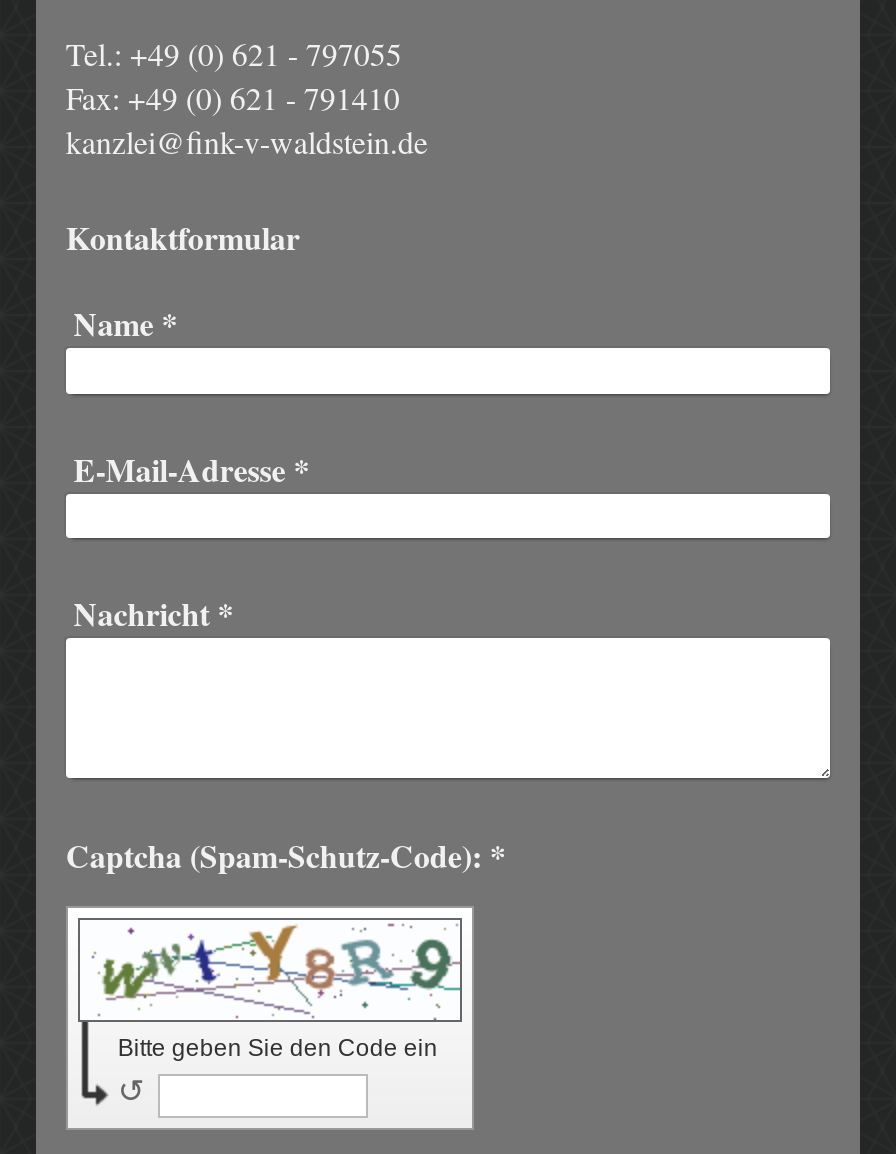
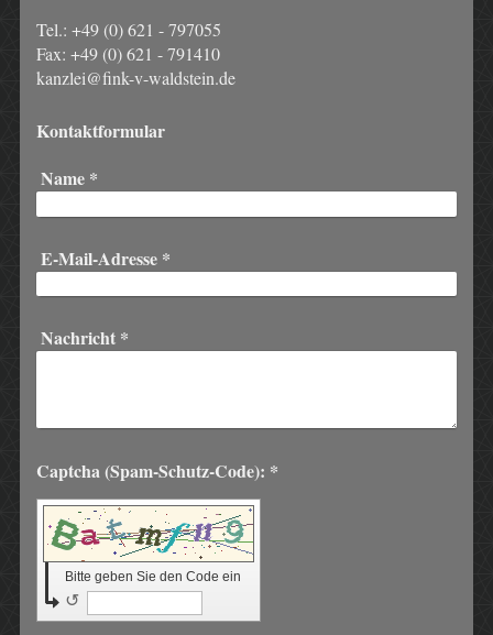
[84,920,458,1018] [image] -> [45,507,253,562] [image]

